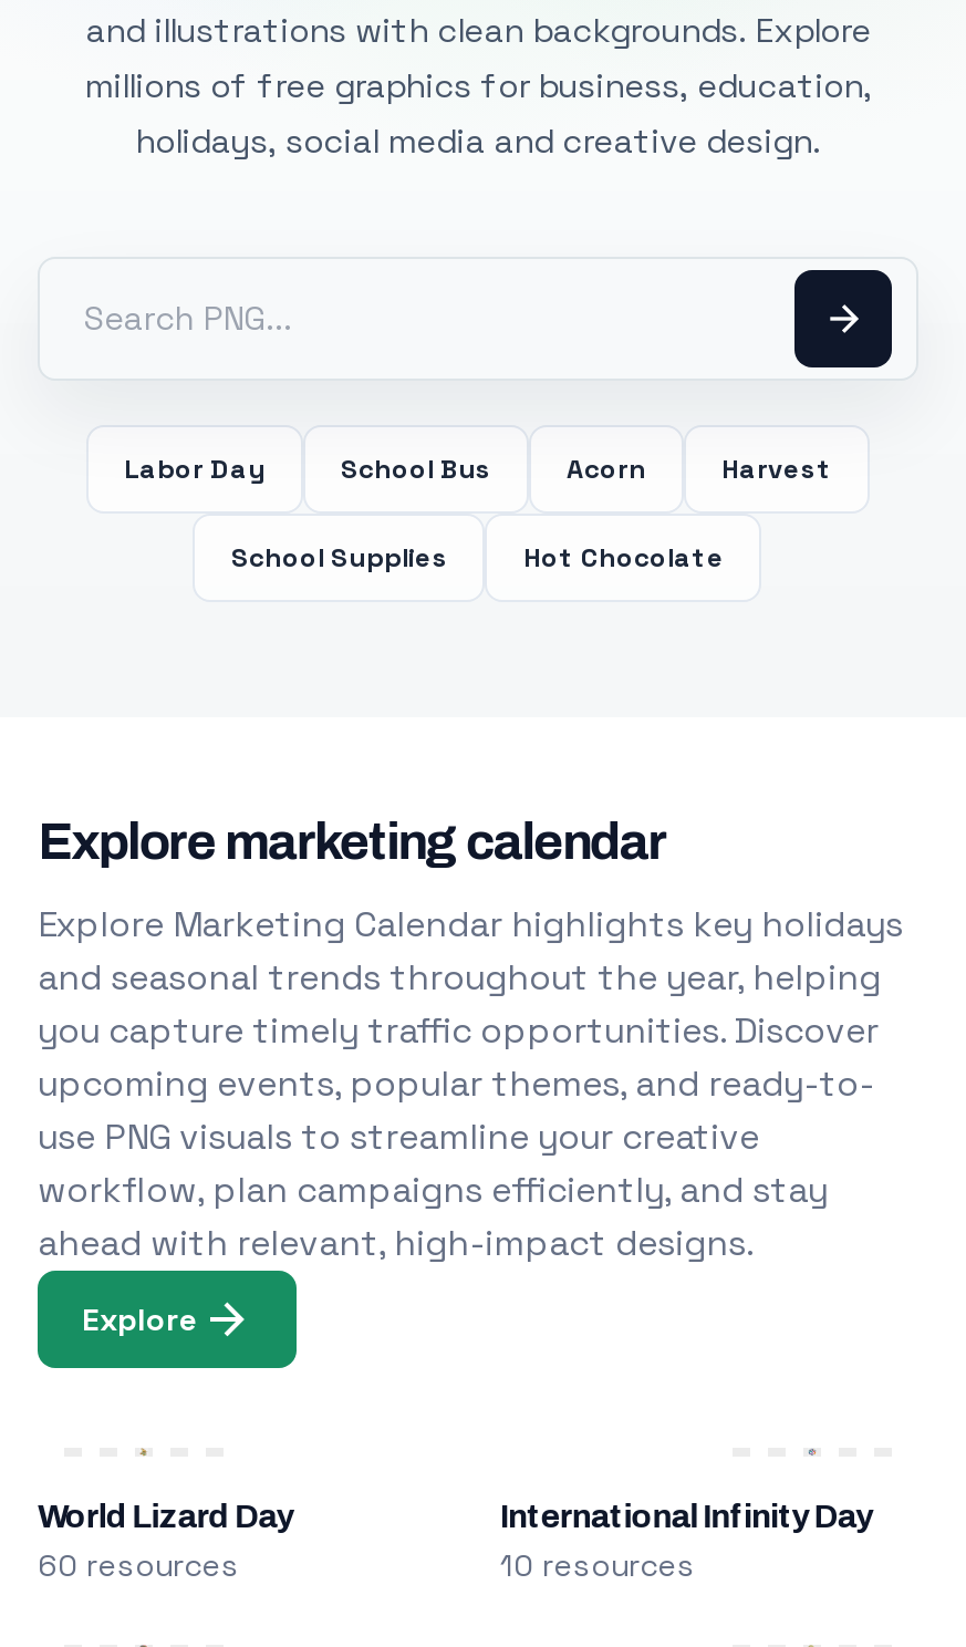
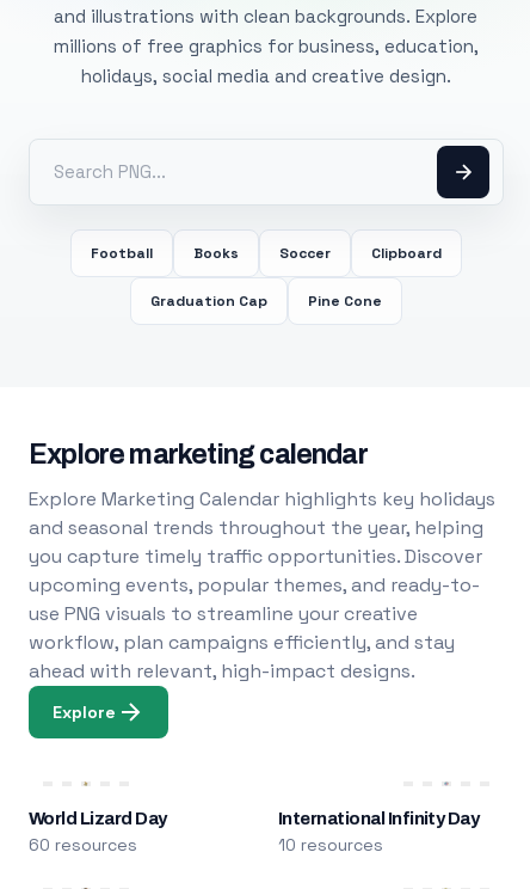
[124,452,832,487] Labor Day | School Bus | Acorn | Harvest -> [91,244,442,263] Football | Books | Soccer | Clipboard
[231,540,725,576] School Supplies | Hot Chocolate -> [150,292,382,311] Graduation Cap | Pine Cone

